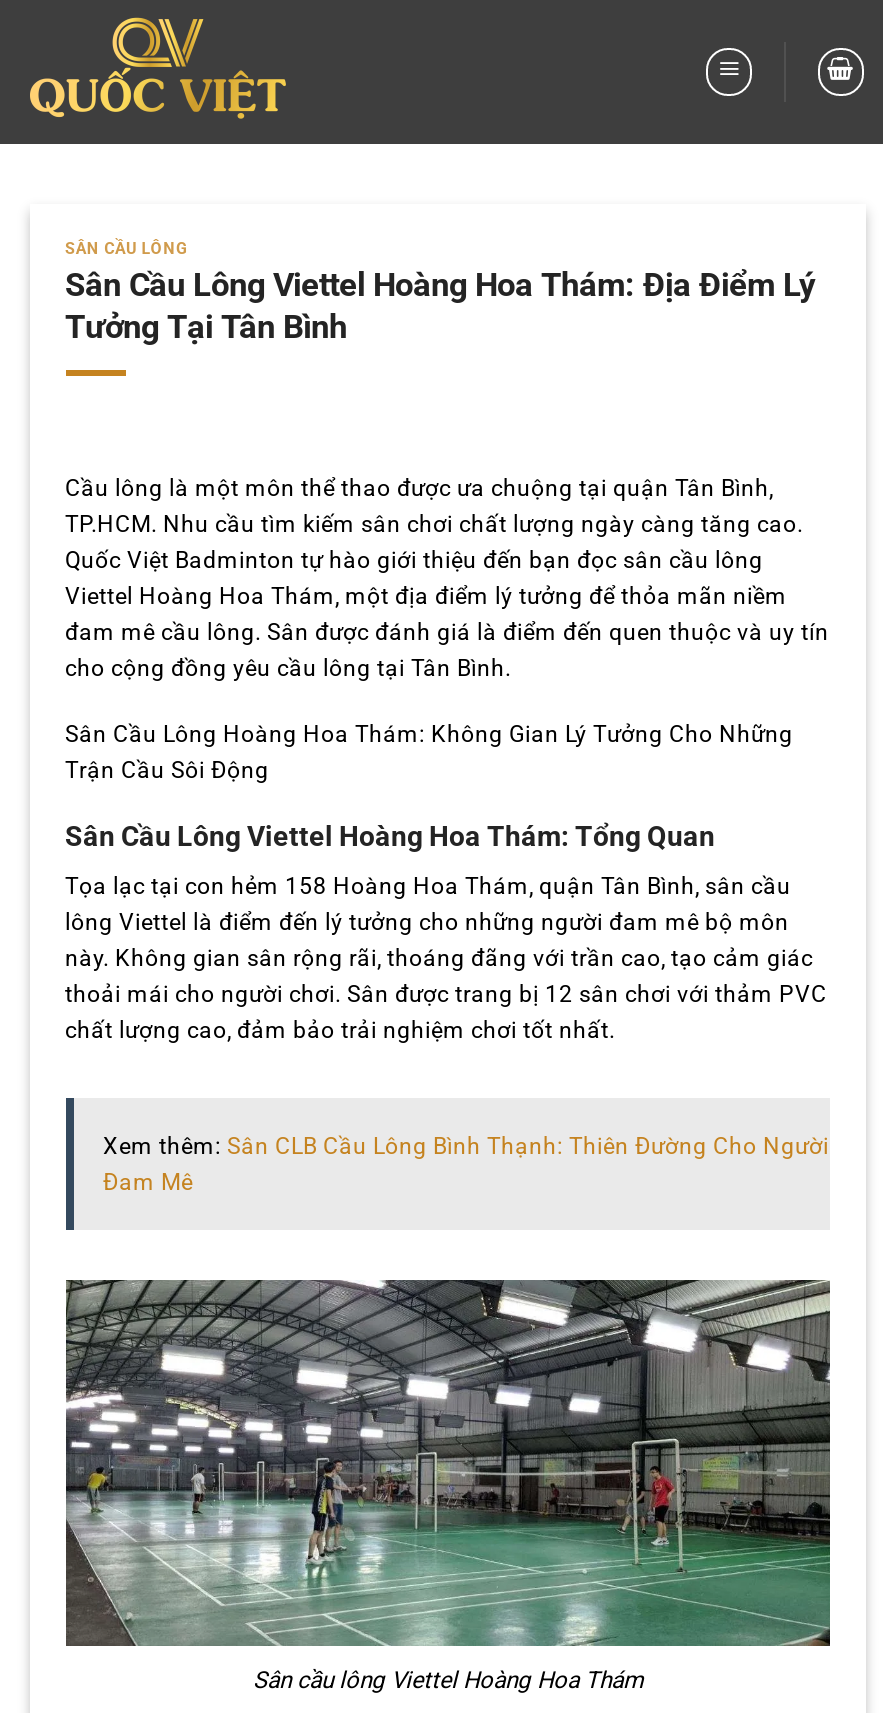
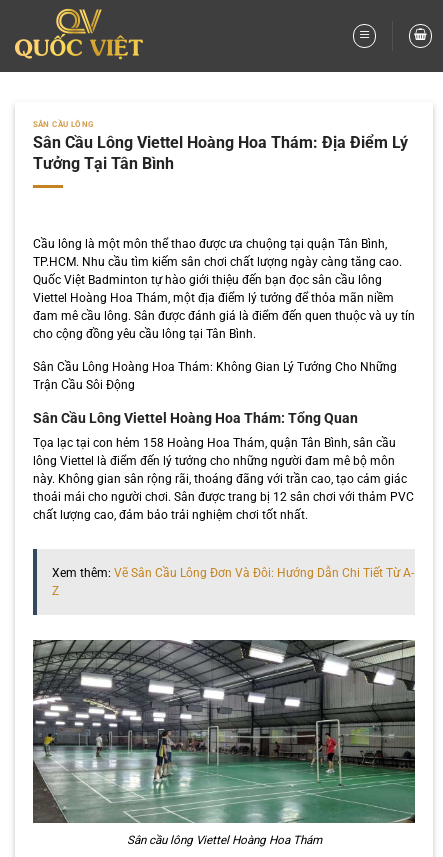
[103,1133,829,1197] Xem thêm: Sân CLB Cầu Lông Bình Thạnh: Thiên Đường Cho Người | Đam Mê -> [51,566,413,598] Xem thêm: Vẽ Sân Cầu Lông Đơn Và Đôi: Hướng Dẫn Chi Tiết Từ A- | Z

